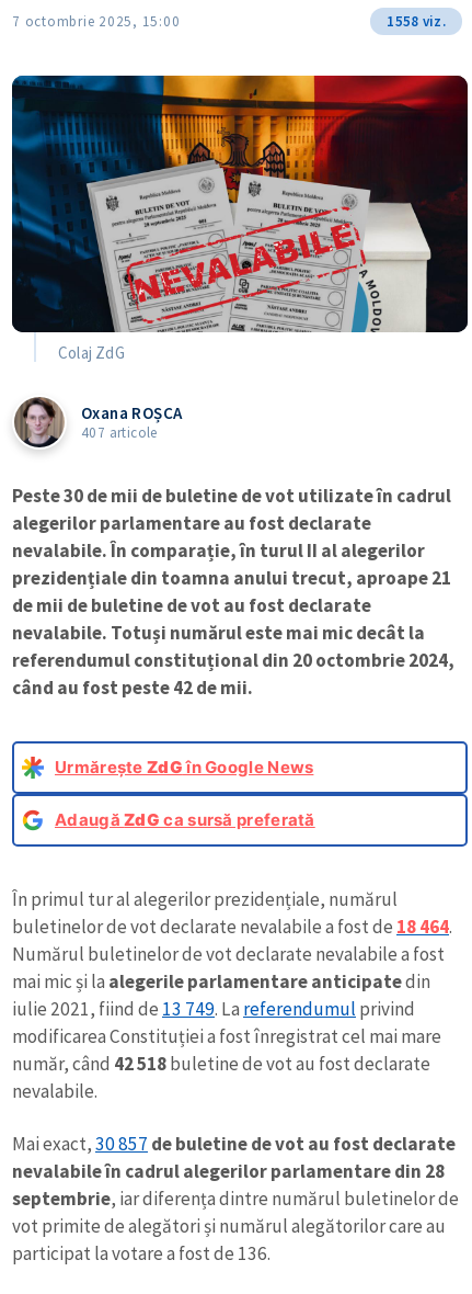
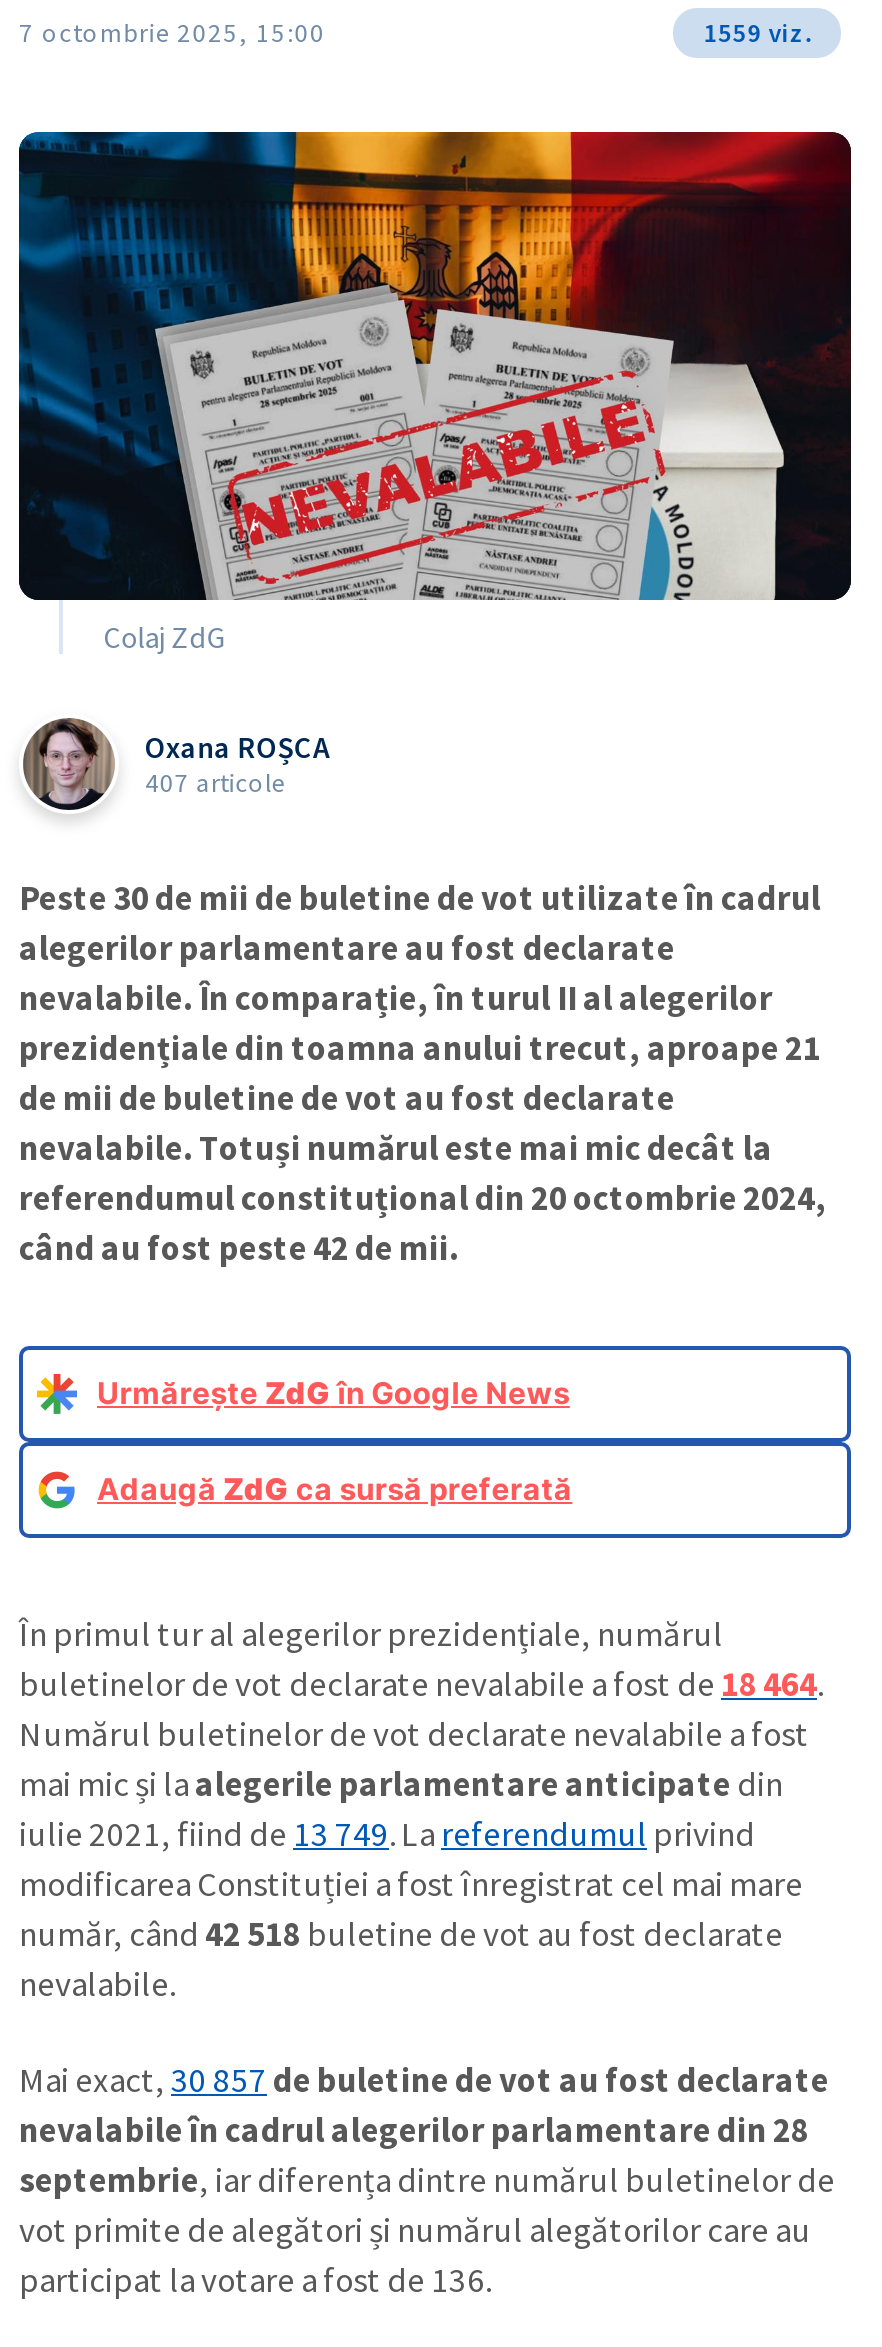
[387,12,446,30] 1558 viz. -> [704,15,811,49] 1559 viz.

